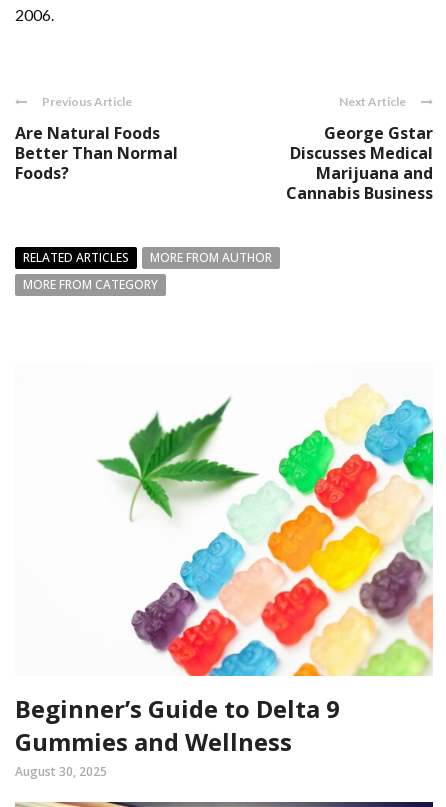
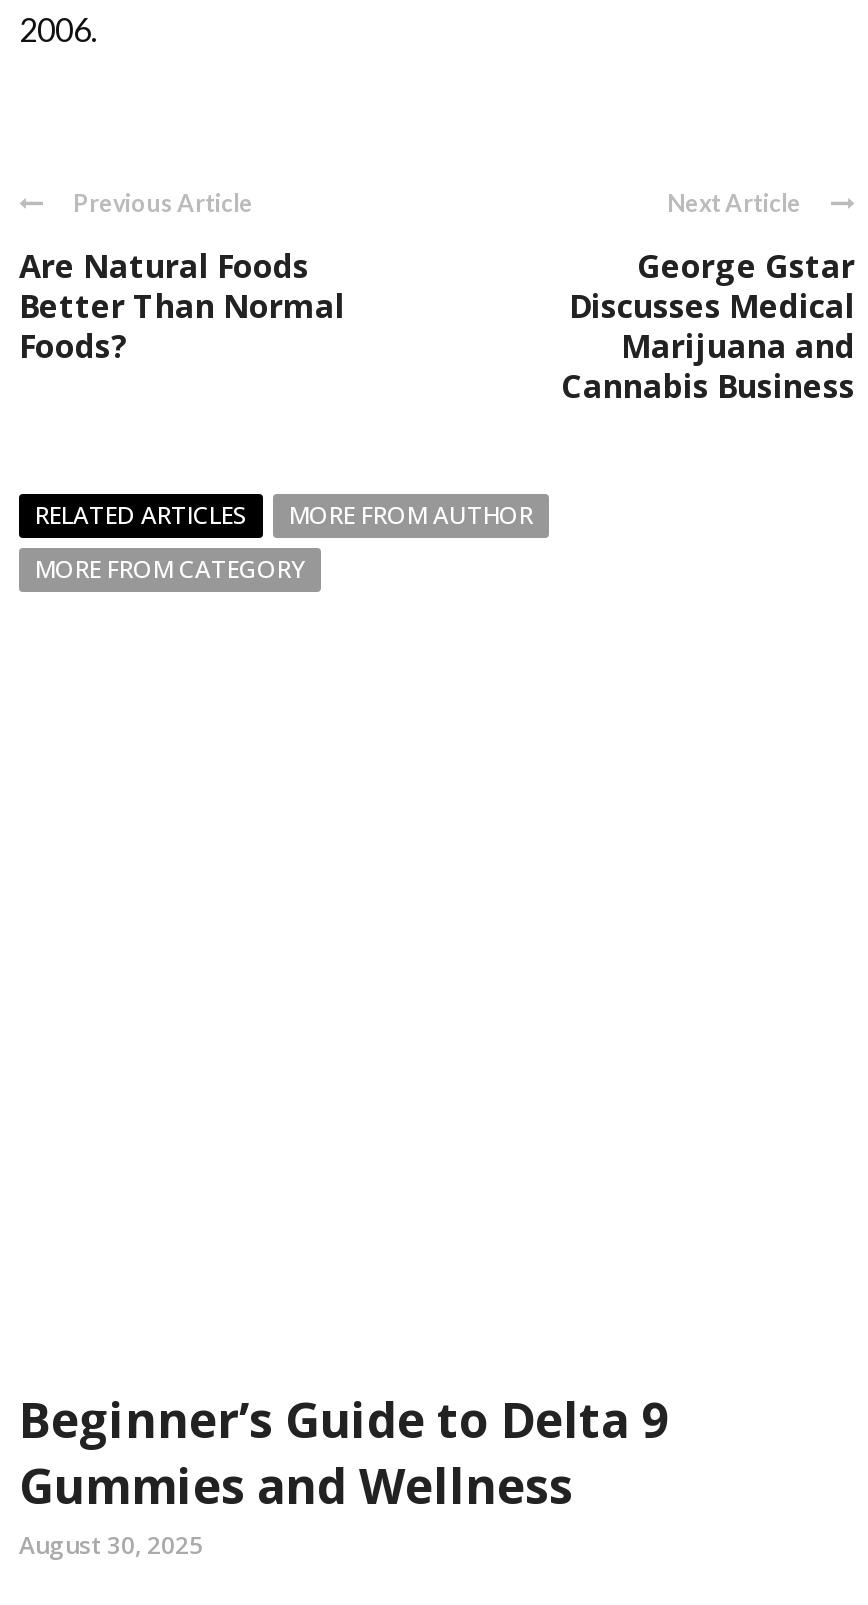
[97,383,434,677] [image] -> none

